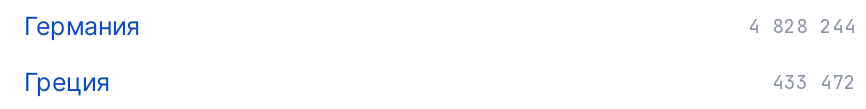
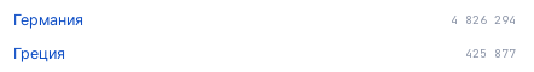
[748,13,856,39] 4 828 244 -> [451,12,516,28] 4 826 294
[772,69,856,95] 433 472 -> [465,46,516,61] 425 877

